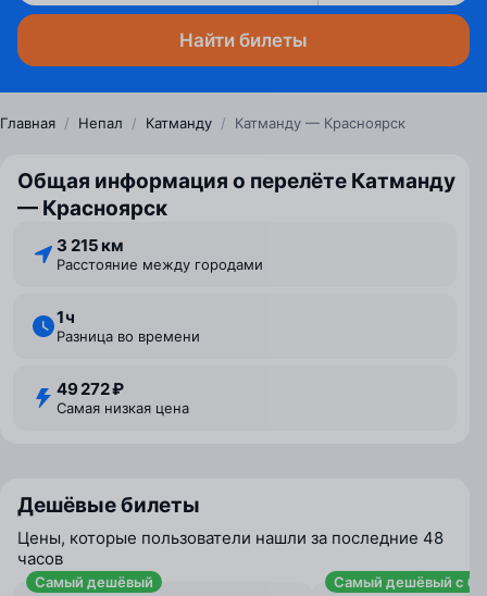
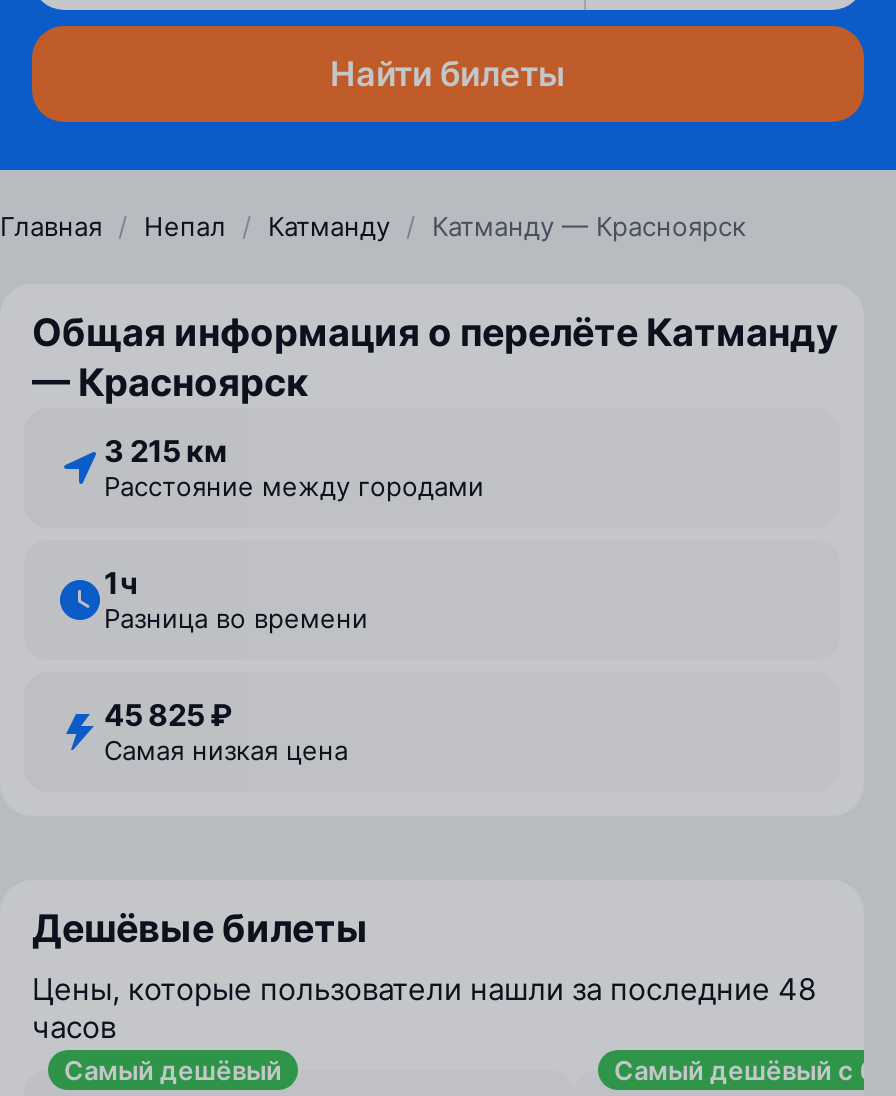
[57,378,124,399] 49 272 ₽ -> [104,696,232,734] 45 825 ₽

